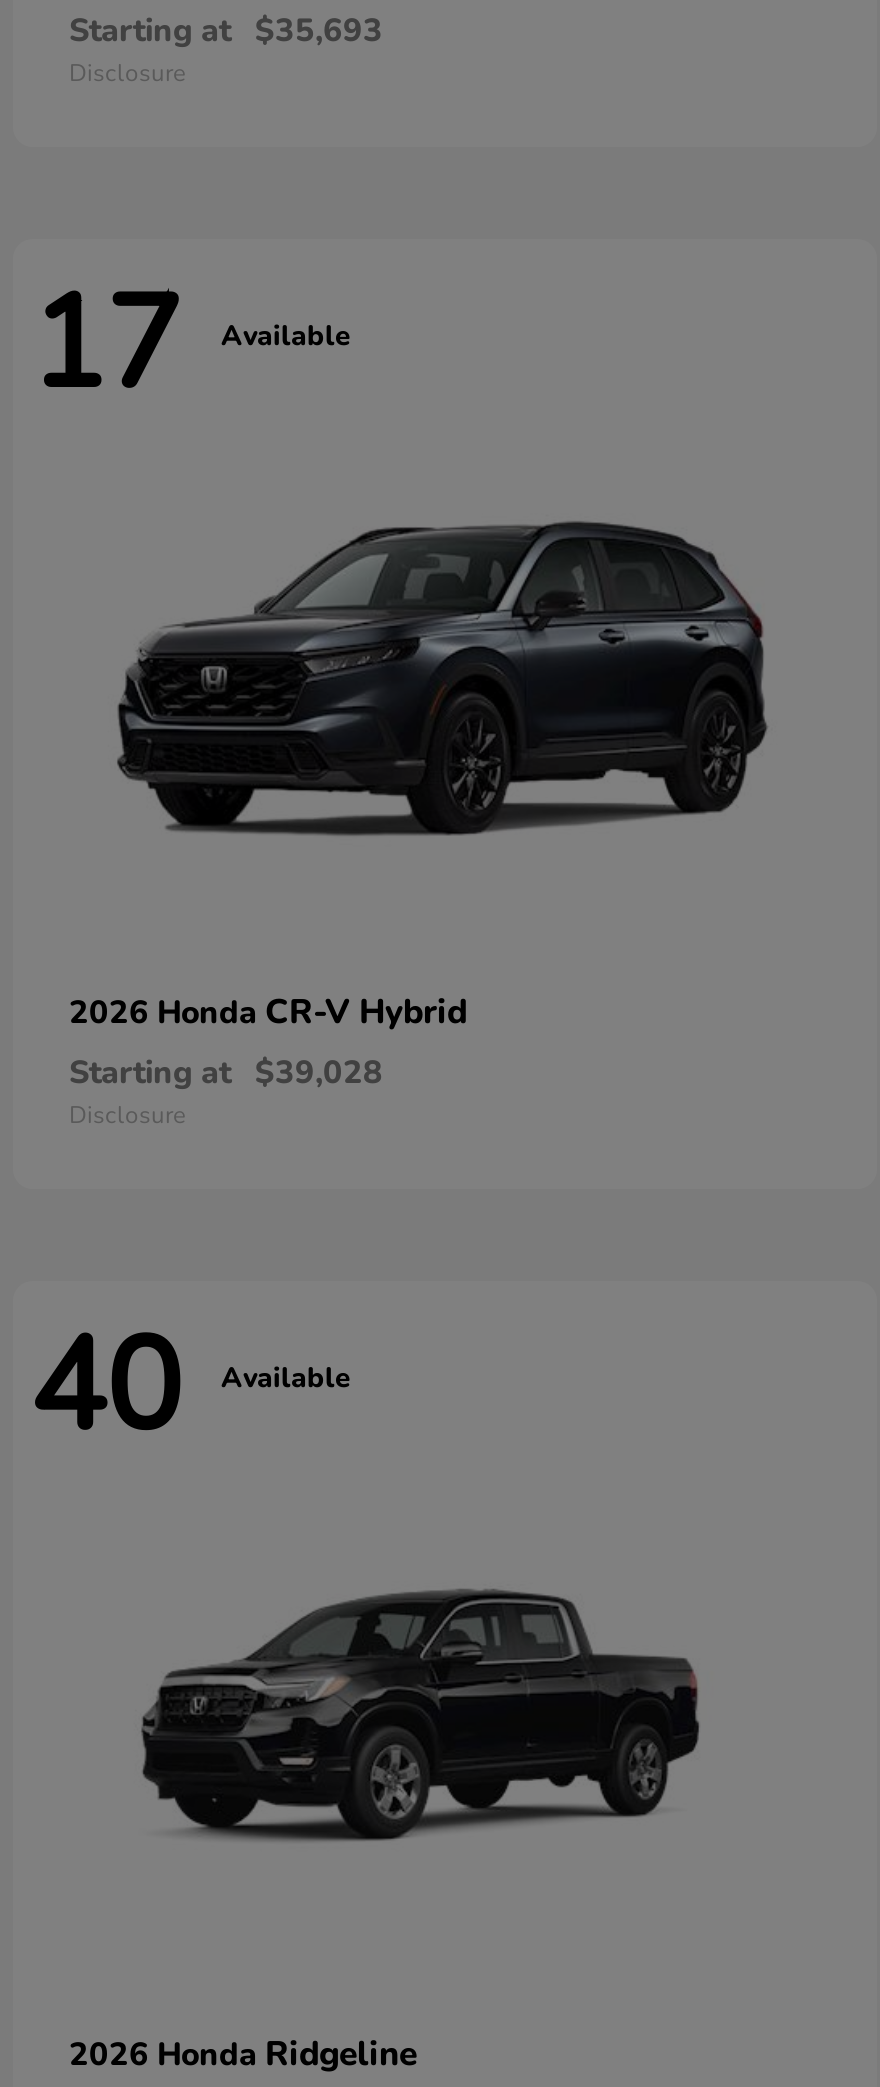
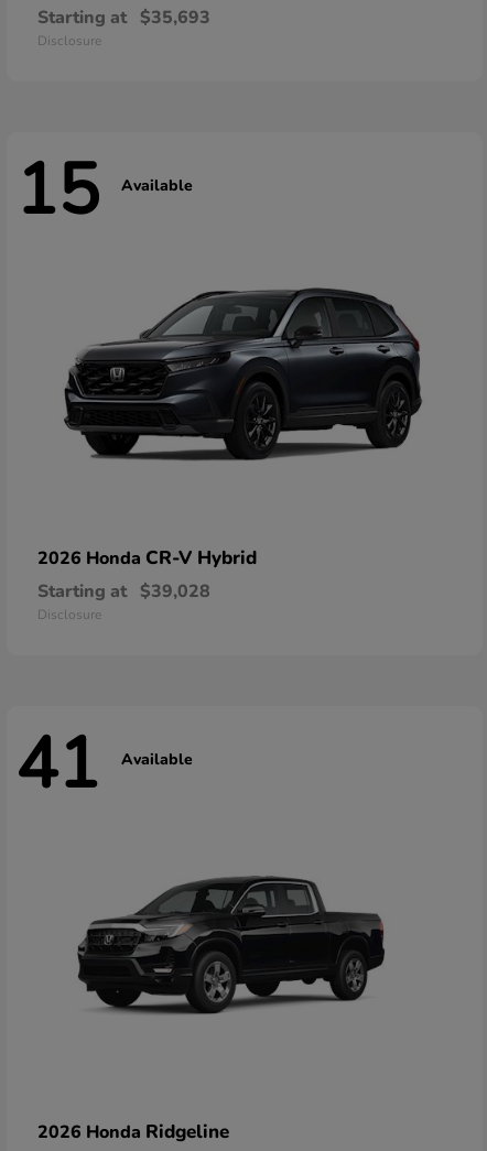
[29,257,351,433] 17 Available -> [15,142,193,239] 15 Available
[29,1298,351,1474] 40 Available -> [15,715,193,812] 41 Available

